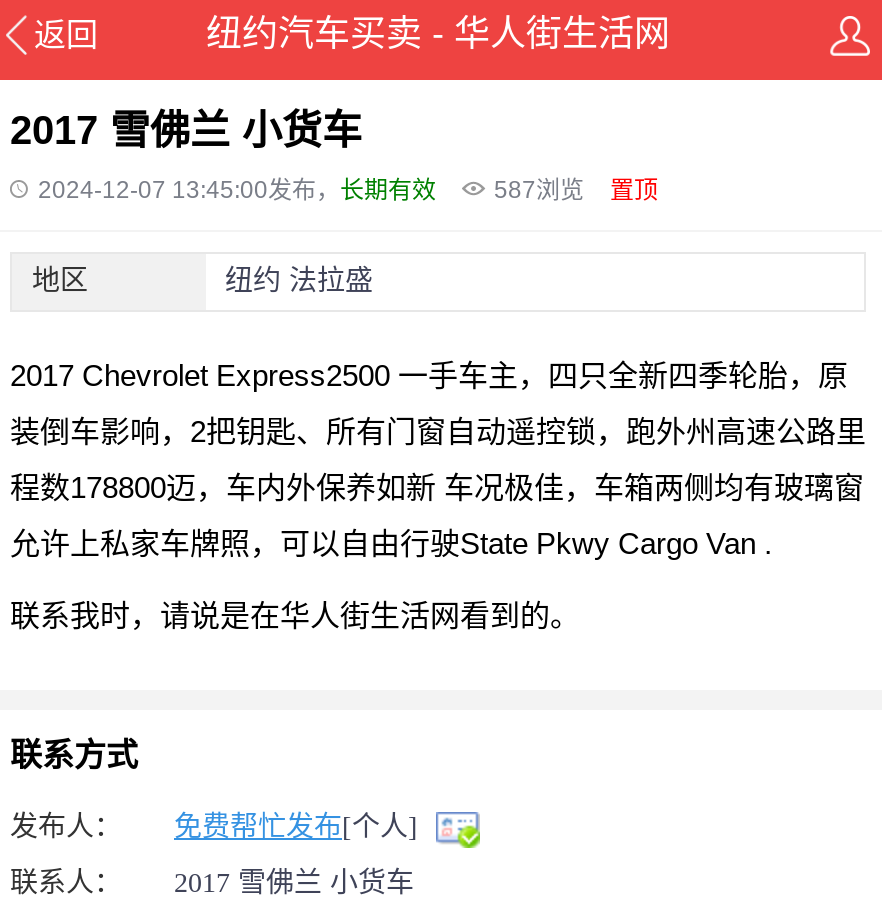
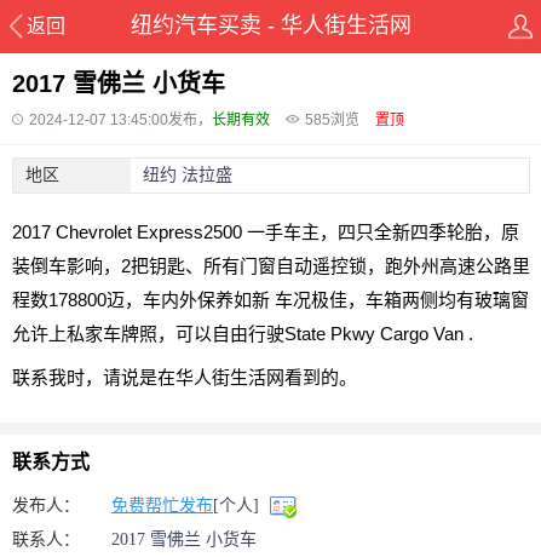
[494,176,658,204] 587浏览 置顶 -> [305,111,404,128] 585浏览 置顶

